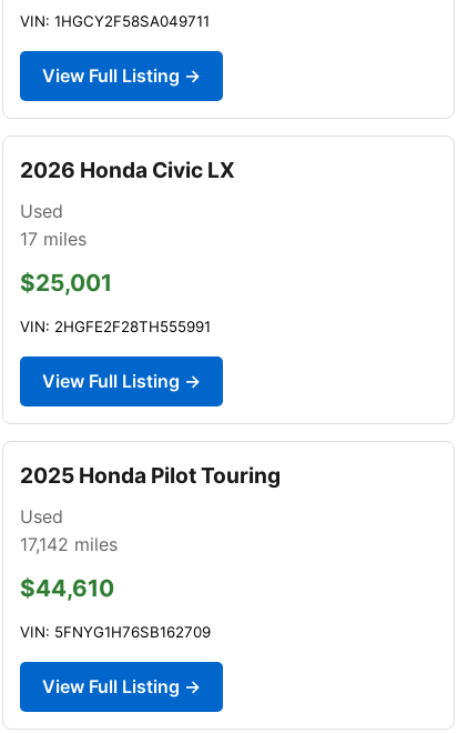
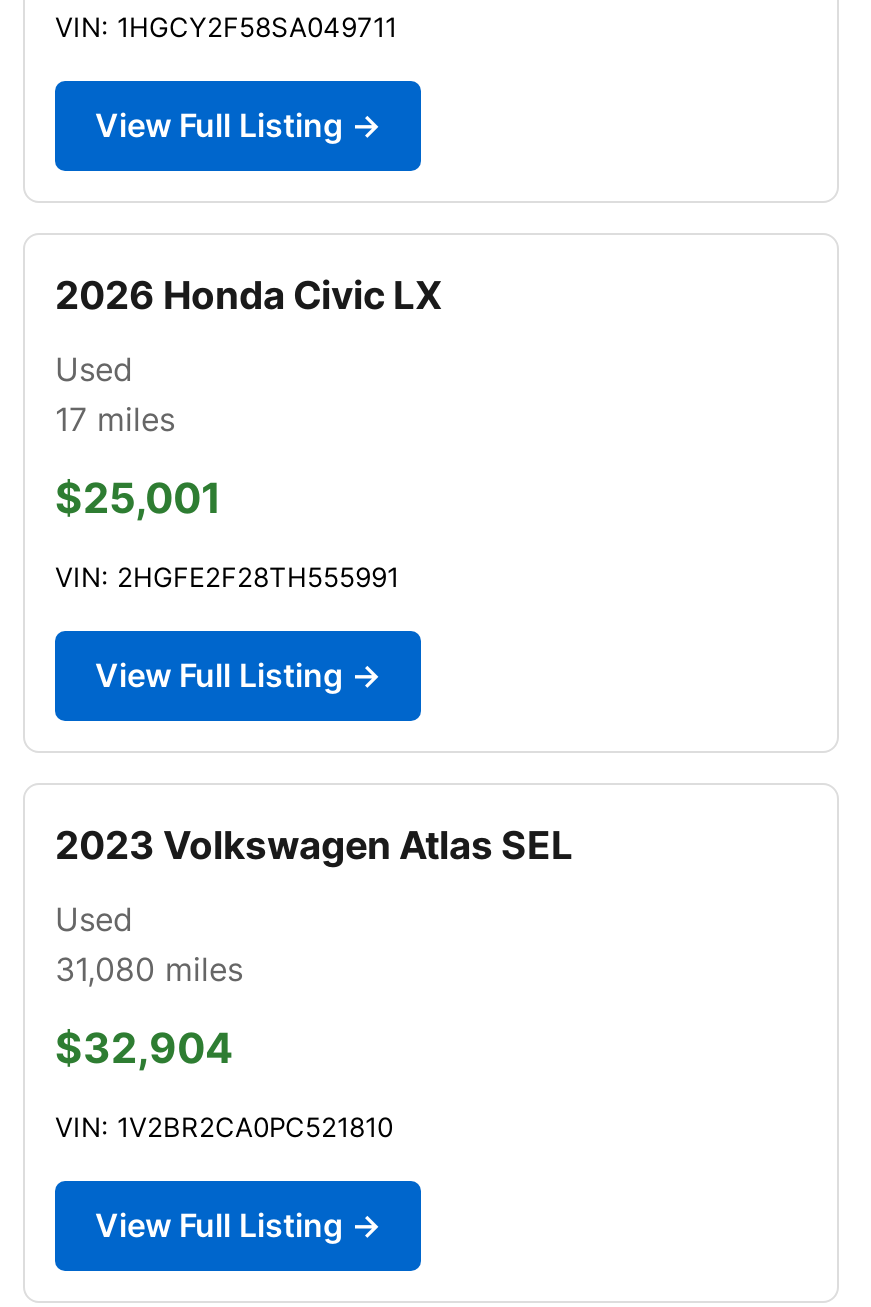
[20,462,281,489] 2025 Honda Pilot Touring -> [55,821,573,869] 2023 Volkswagen Atlas SEL
[20,533,118,555] 17,142 miles -> [55,949,243,989] 31,080 miles
[20,574,114,602] $44,610 -> [55,1023,233,1073] $32,904
[20,623,211,641] VIN: 5FNYG1H76SB162709 -> [55,1111,393,1143] VIN: 1V2BR2CA0PC521810

